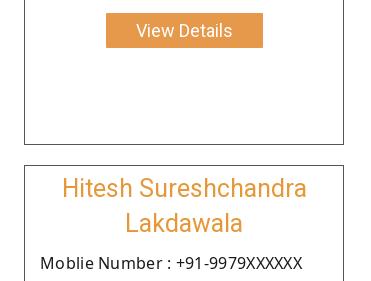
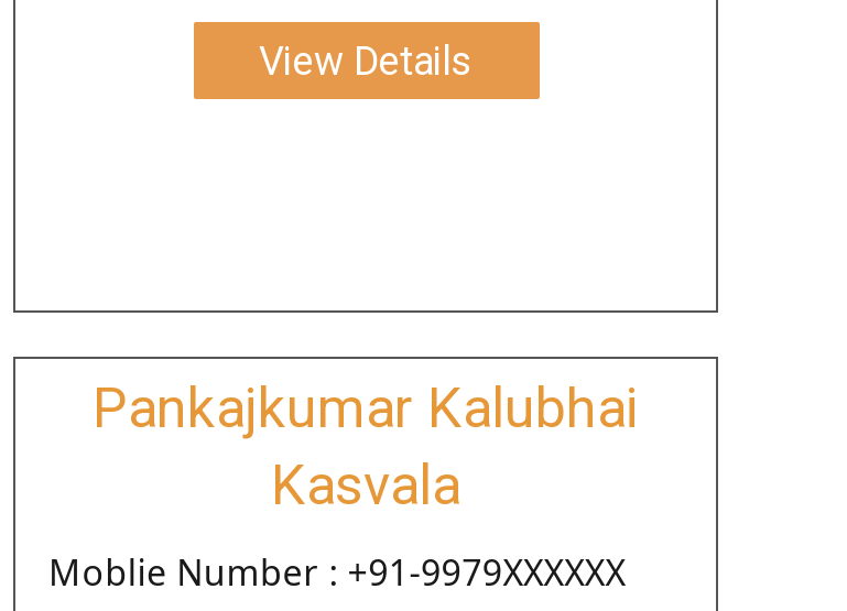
[61,174,306,238] Hitesh Sureshchandra | Lakdawala -> [93,376,639,517] Pankajkumar Kalubhai | Kasvala

